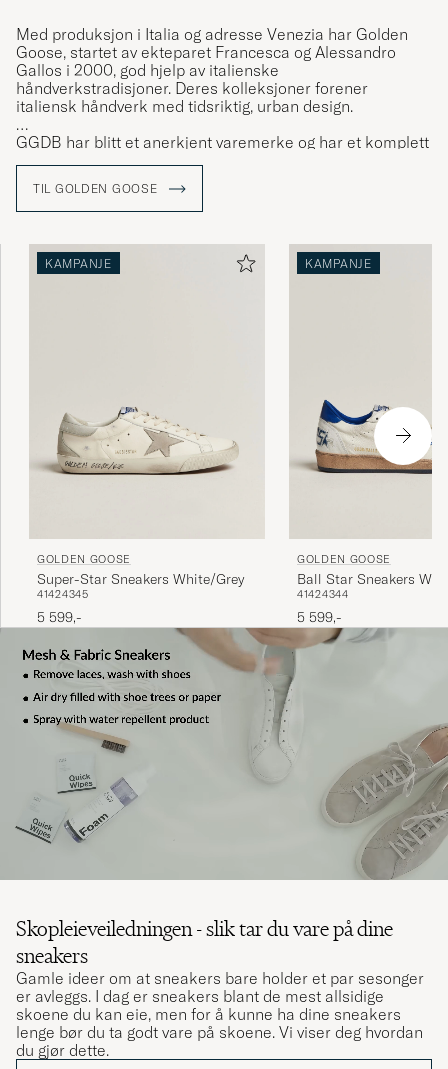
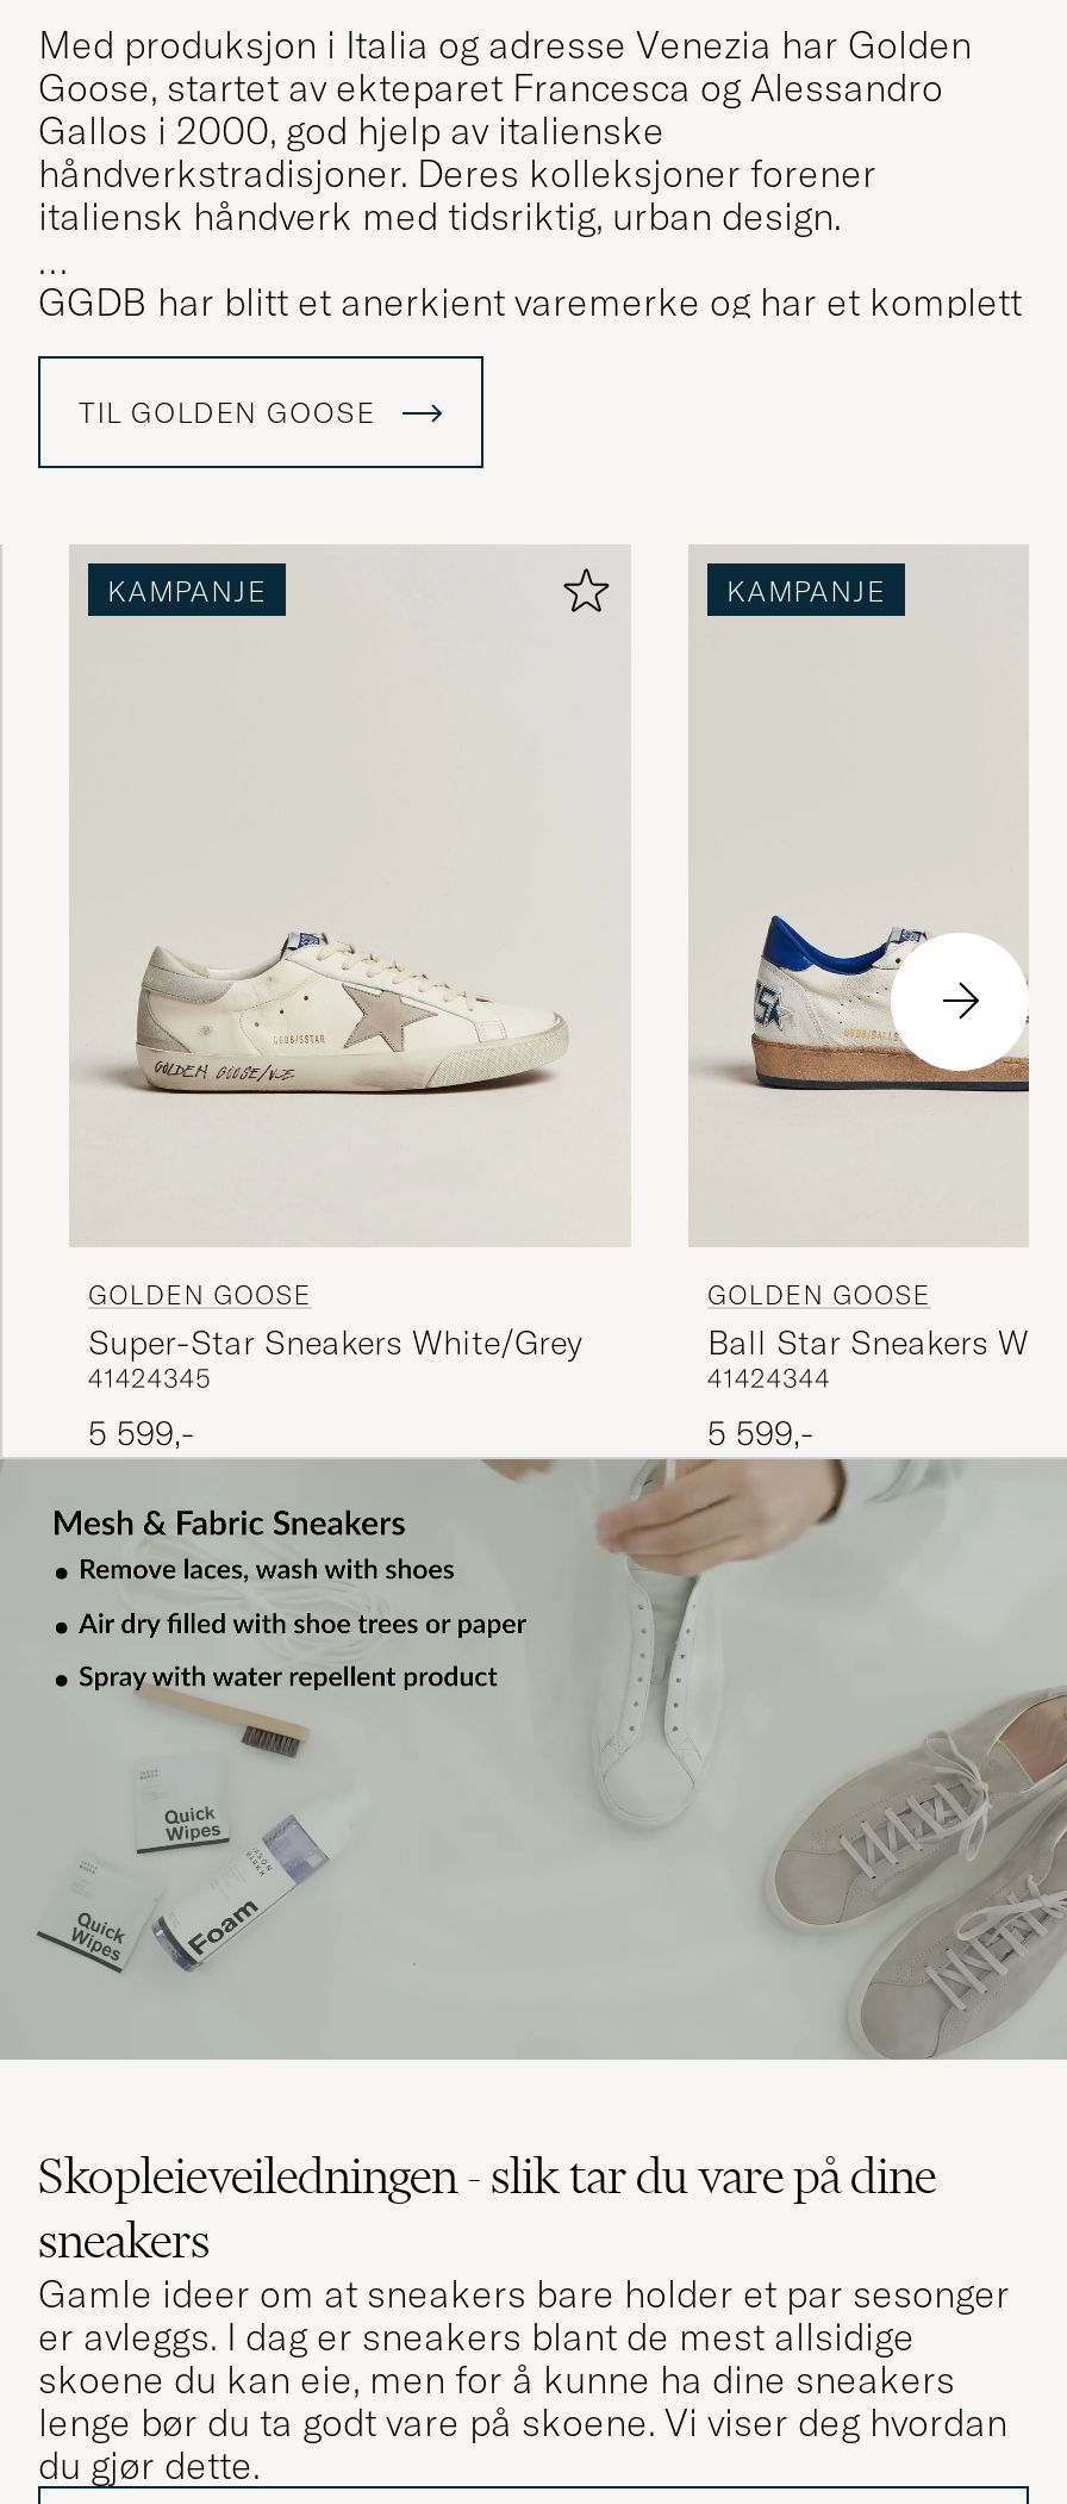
[176,628,368,676] [image] -> [424,1459,876,1576] [image]

